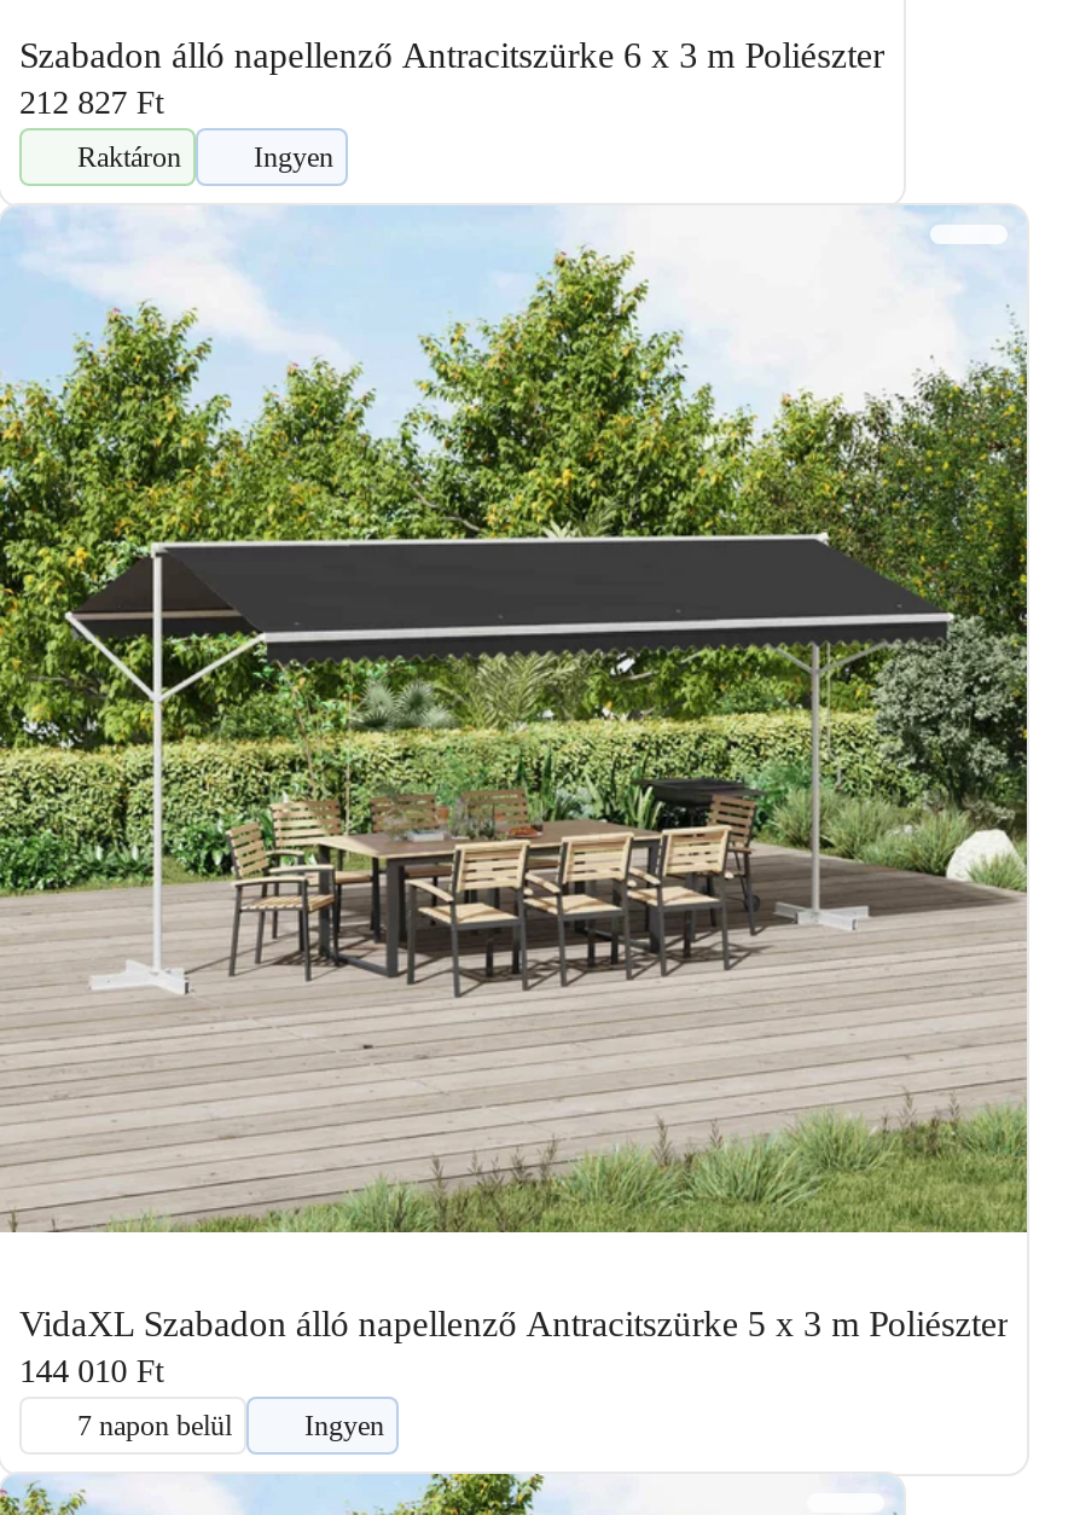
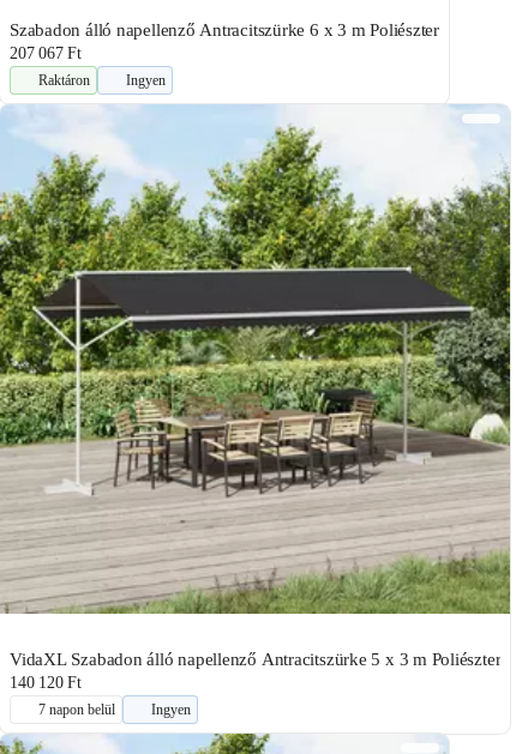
[19,84,164,121] 212 827 Ft -> [10,44,81,62] 207 067 Ft
[19,1354,164,1390] 144 010 Ft -> [10,674,81,692] 140 120 Ft

